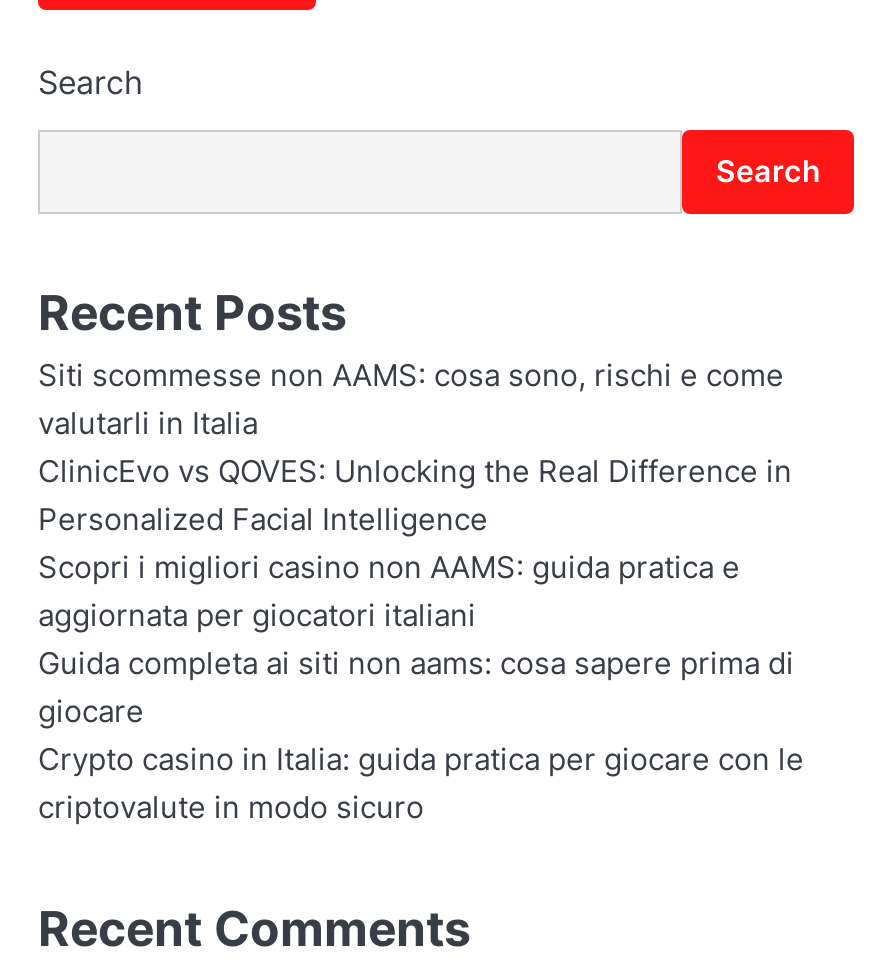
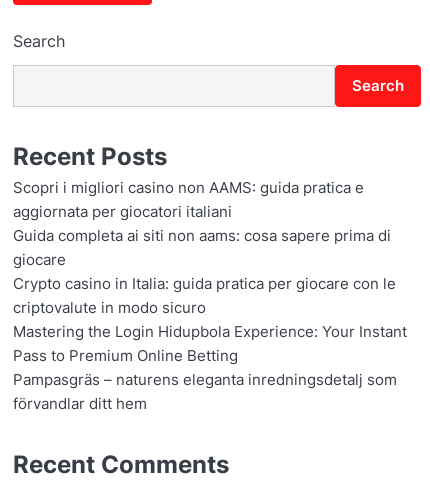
[38,358,792,538] Siti scommesse non AAMS: cosa sono, rischi e come | valutarli in Italia | ClinicEvo vs QOVES: Unlocking the Real Difference in | Personalized Facial Intelligence -> none
moved [38,550,804,826] -> [13,179,396,317]: Scopri i migliori casino non AAMS: guida pratica e | aggiornata per giocatori italiani | Guida completa ai siti non aams: cosa sapere prima di | giocare | Crypto casino in Italia: guida pratica per giocare con le | criptovalute in modo sicuro
none -> [13,323,407,413] Mastering the Login Hidupbola Experience: Your Instant | Pass to Premium Online Betting | Pampasgräs – naturens eleganta inredningsdetalj som | förvandlar ditt hem

